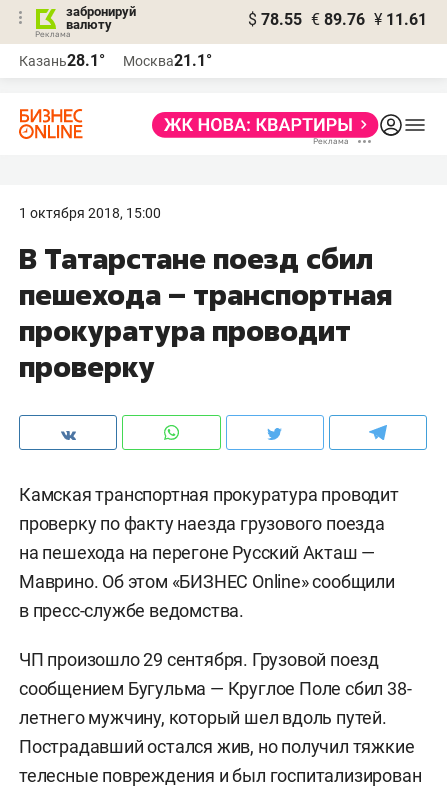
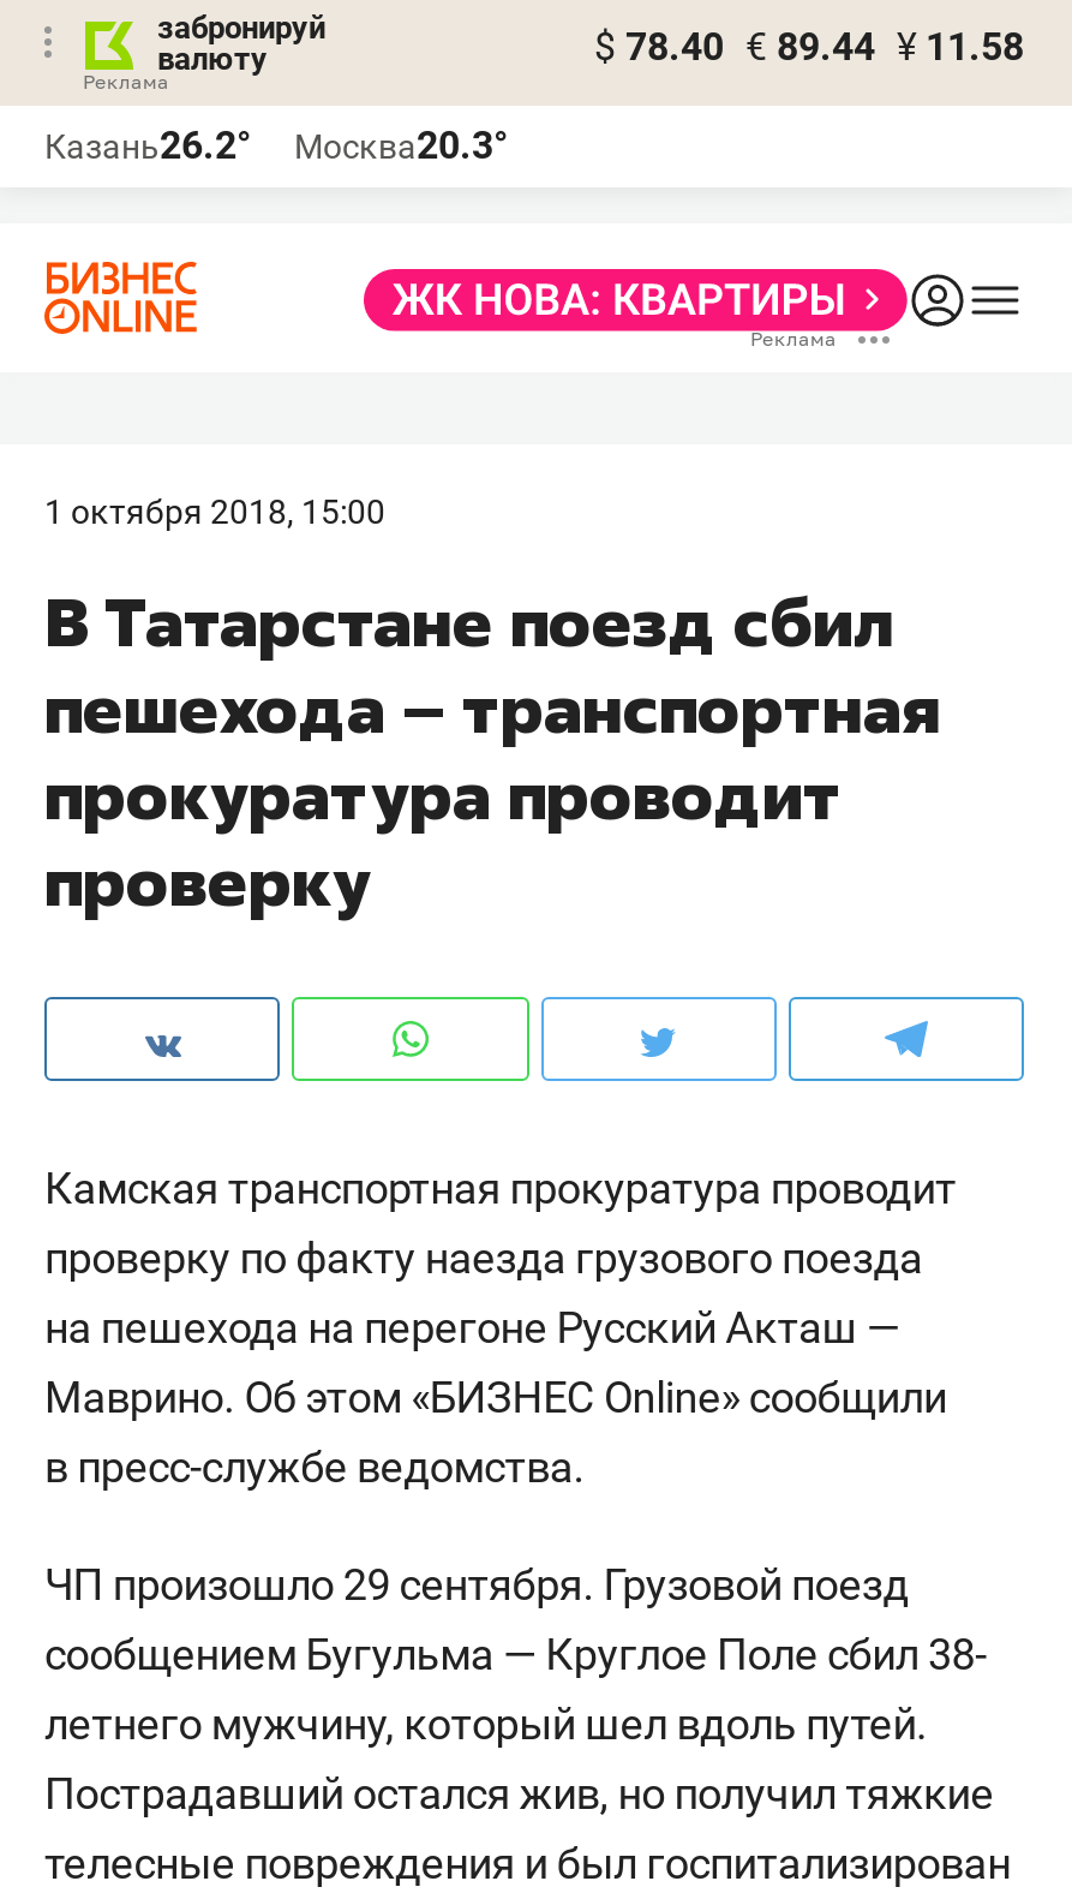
[248,10,427,29] $ 78.55 € 89.76 ¥ 11.61 -> [594,24,1024,70] $ 78.40 € 89.44 ¥ 11.58
[19,51,105,70] Казань28.1° -> [44,123,251,168] Казань26.2°
[123,51,212,70] Москва21.1° -> [294,123,508,168] Москва20.3°

